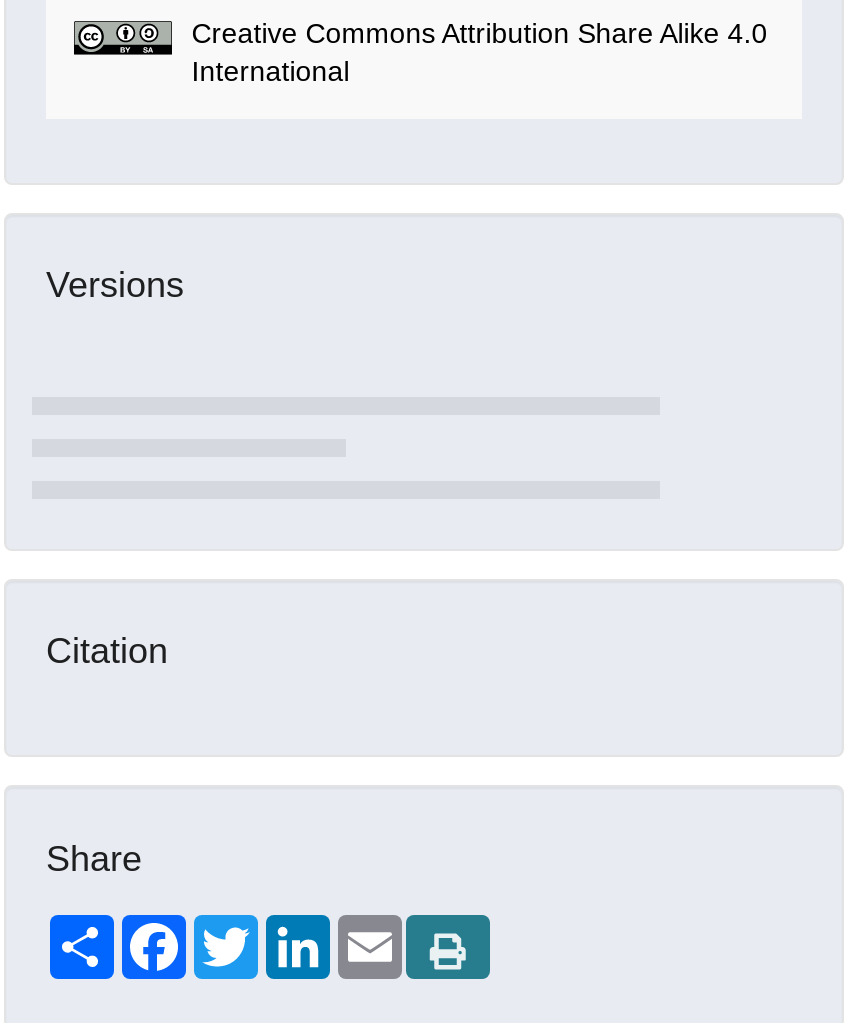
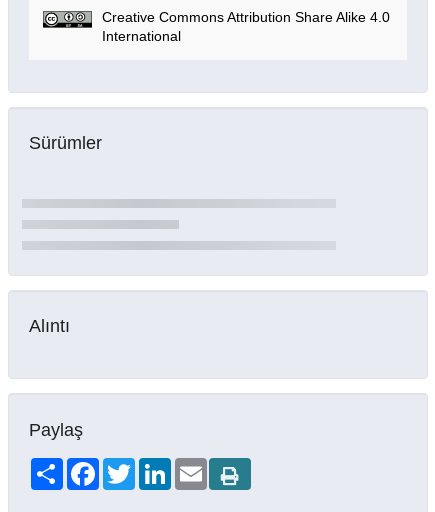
[46,266,184,306] Versions -> [29,133,102,153] Sürümler
[46,631,168,671] Citation -> [29,316,70,336] Alıntı
[46,839,142,879] Share -> [29,420,83,440] Paylaş

